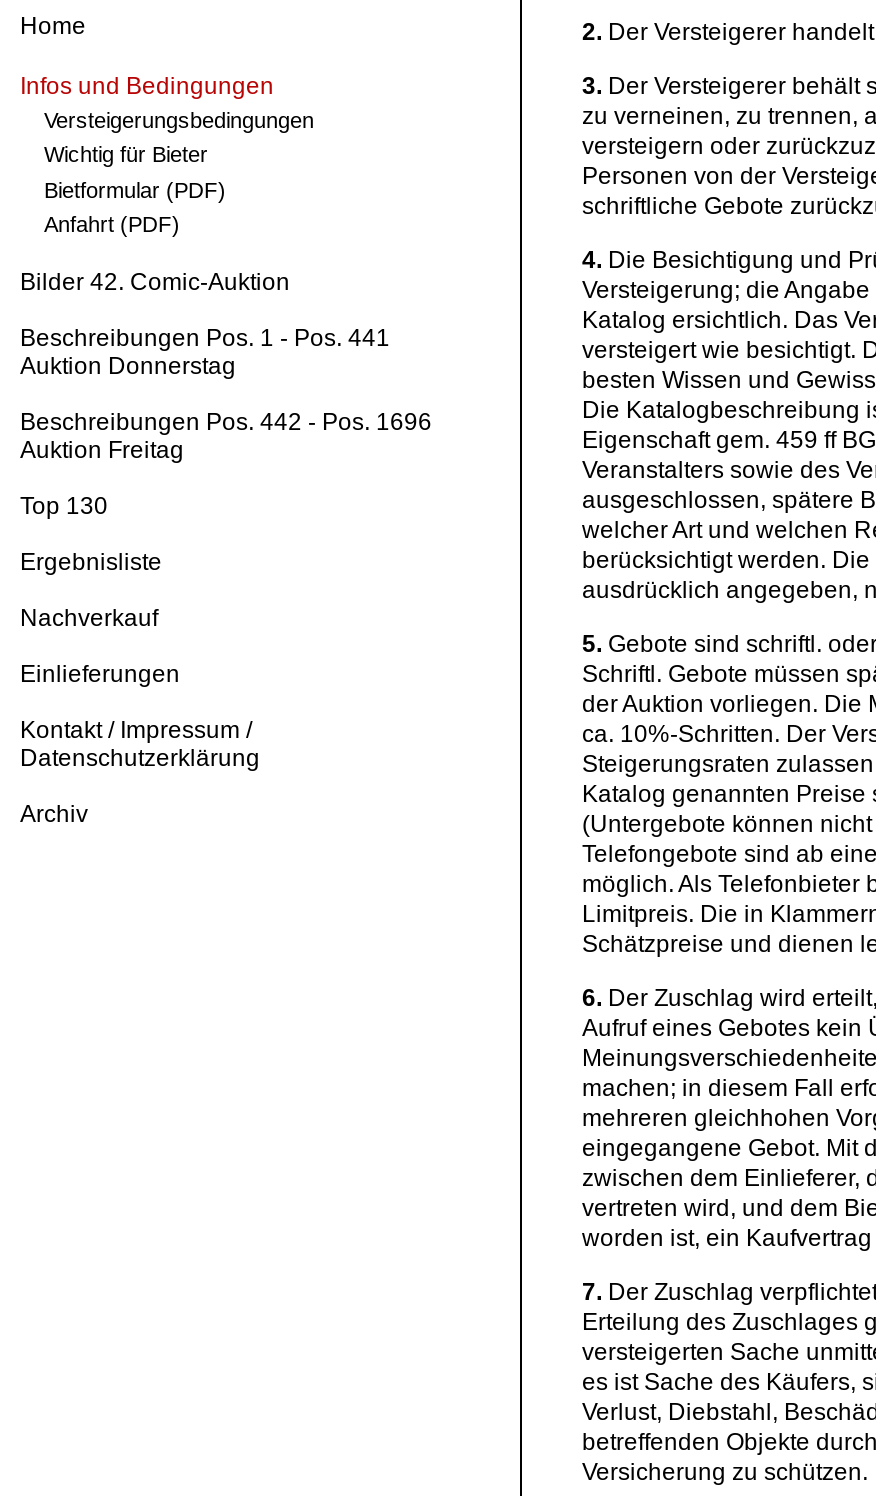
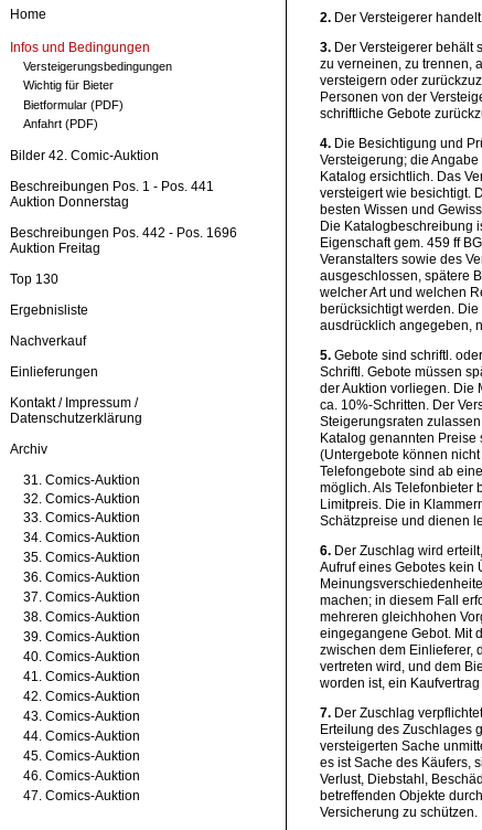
none -> [23,472,140,803] 31. Comics-Auktion | 32. Comics-Auktion | 33. Comics-Auktion | 34. Comics-Auktion | 35. Comics-Auktion | 36. Comics-Auktion | 37. Comics-Auktion | 38. Comics-Auktion | 39. Comics-Auktion | 40. Comics-Auktion | 41. Comics-Auktion | 42. Comics-Auktion | 43. Comics-Auktion | 44. Comics-Auktion | 45. Comics-Auktion | 46. Comics-Auktion | 47. Comics-Auktion

